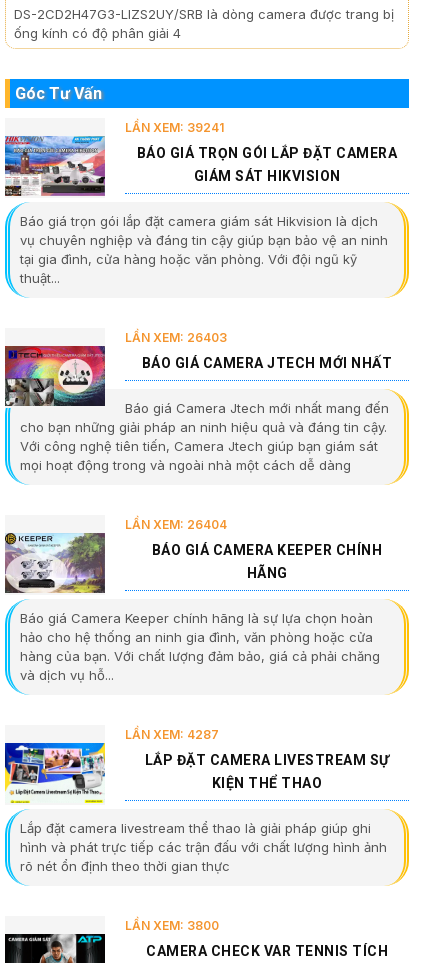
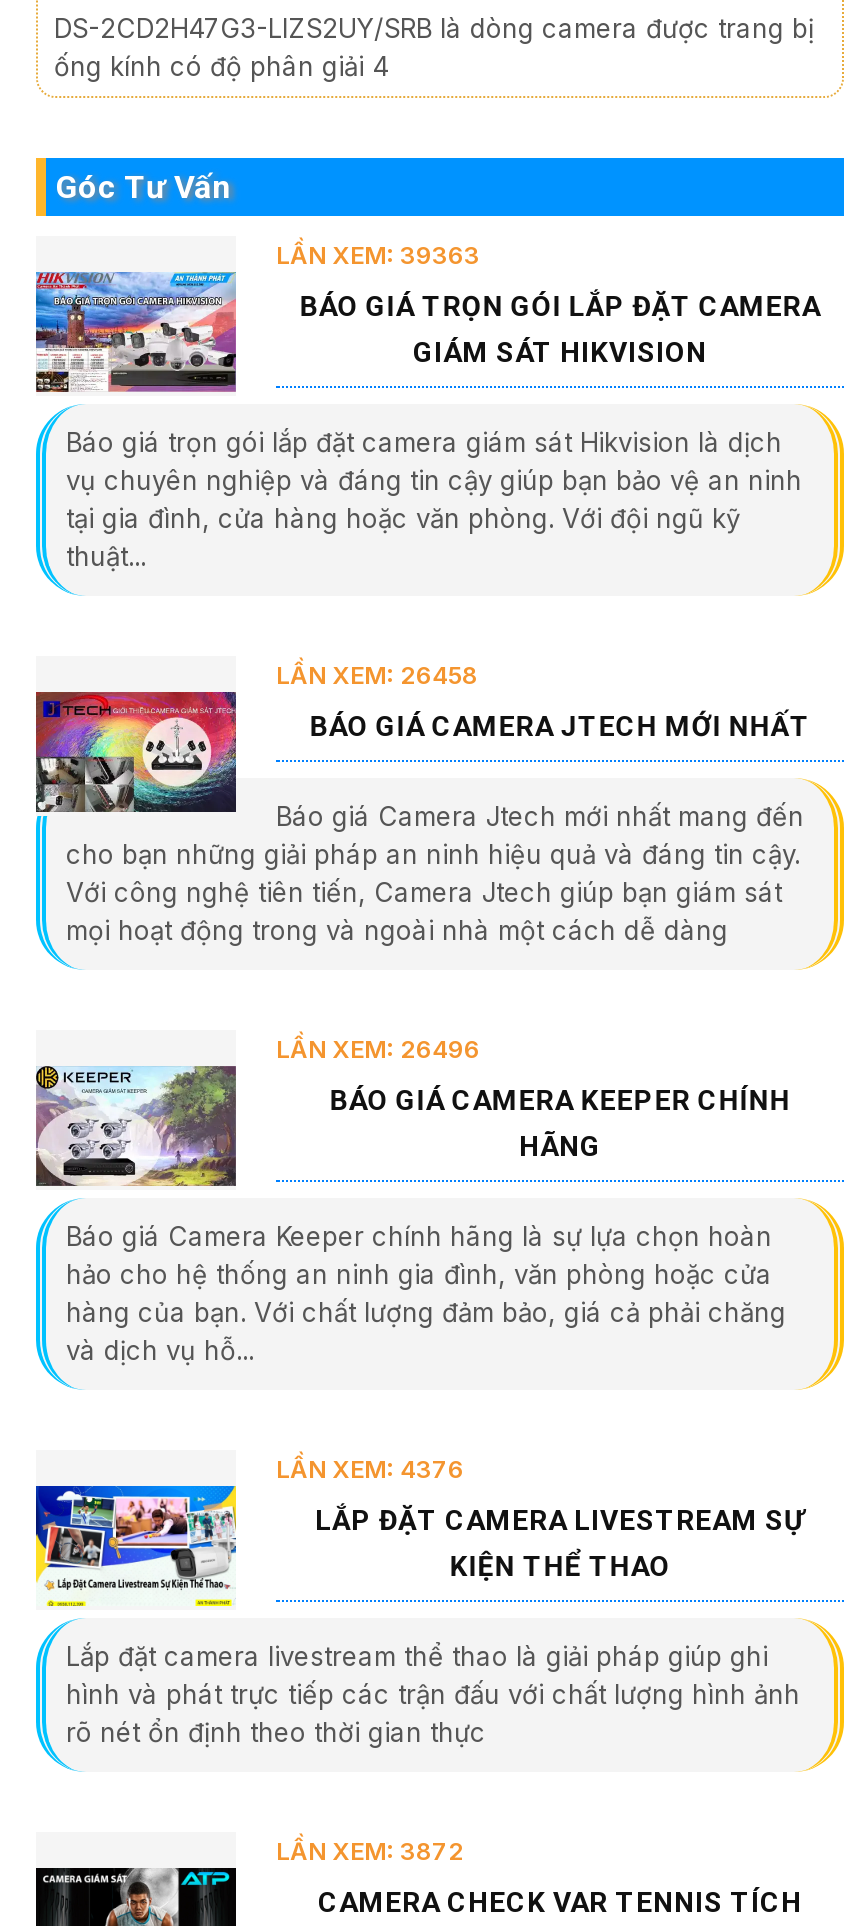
[125,120,224,135] LẦN XEM: 39241 -> [276,241,480,271] LẦN XEM: 39363
[125,330,227,345] LẦN XEM: 26403 -> [276,661,478,691] LẦN XEM: 26458
[125,517,227,532] LẦN XEM: 26404 -> [276,1035,480,1065] LẦN XEM: 26496
[125,727,219,742] LẦN XEM: 4287 -> [276,1455,464,1485] LẦN XEM: 4376
[125,918,219,933] LẦN XEM: 3800 -> [276,1837,464,1867] LẦN XEM: 3872

